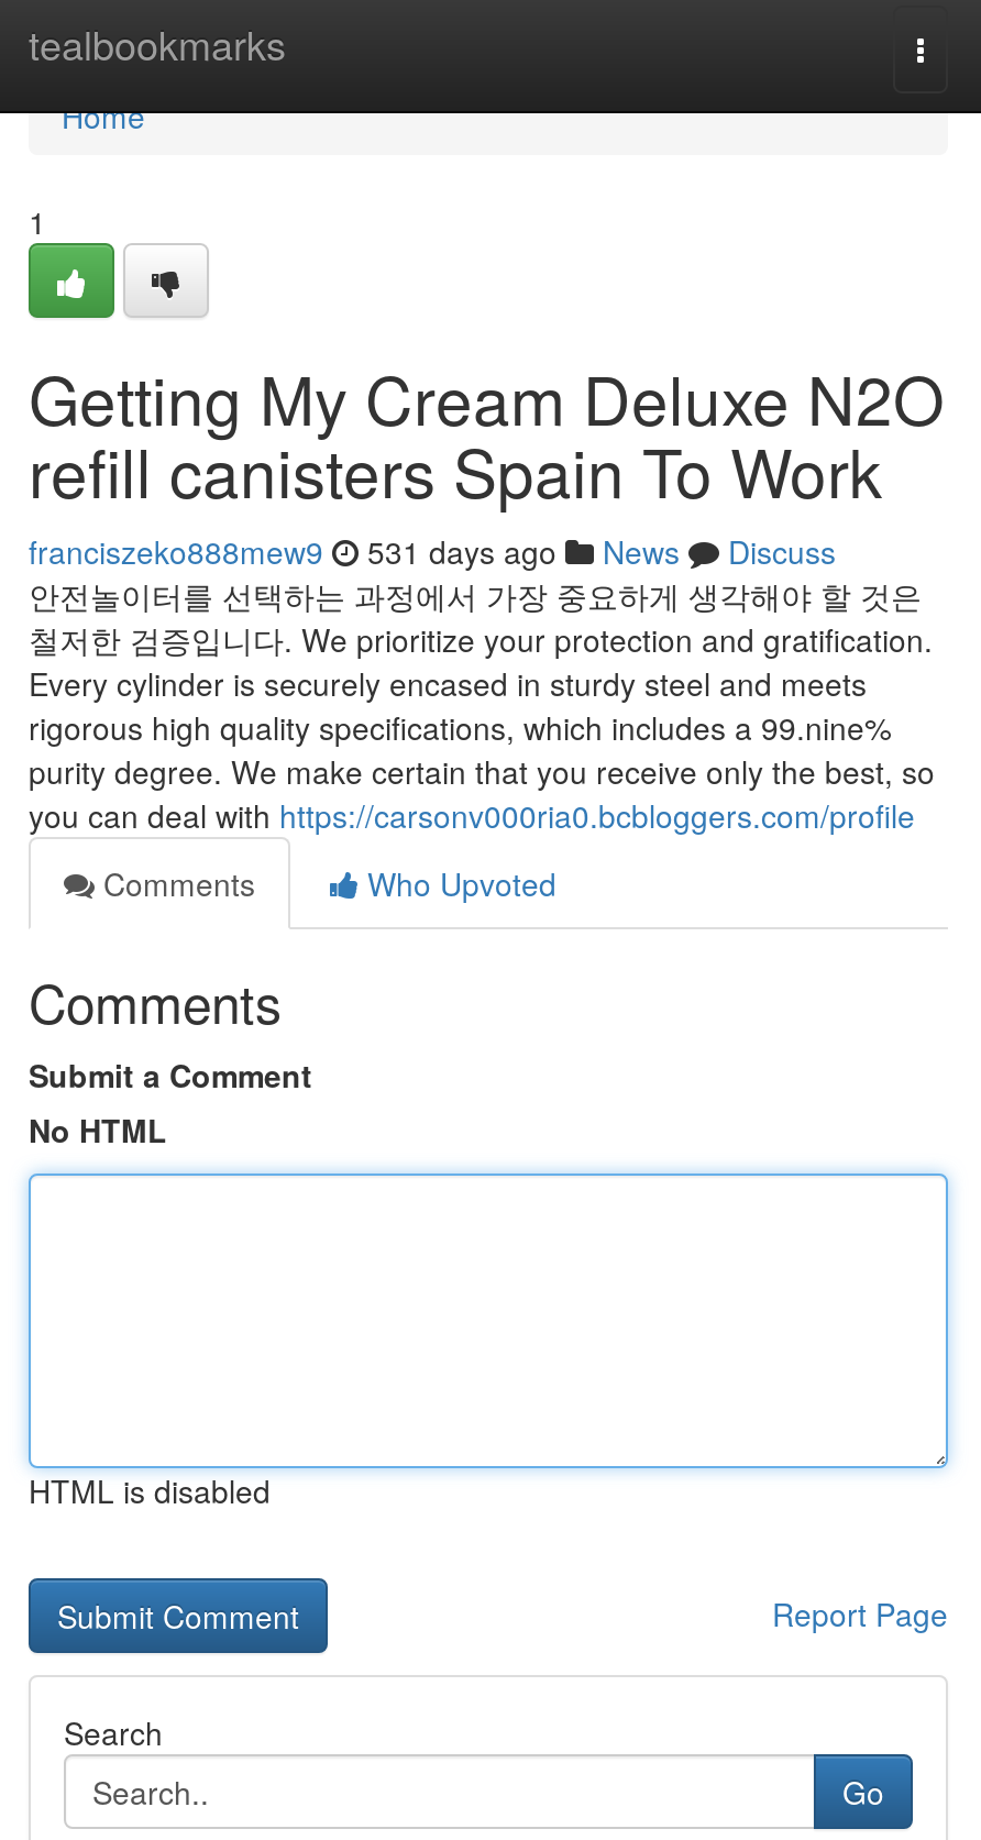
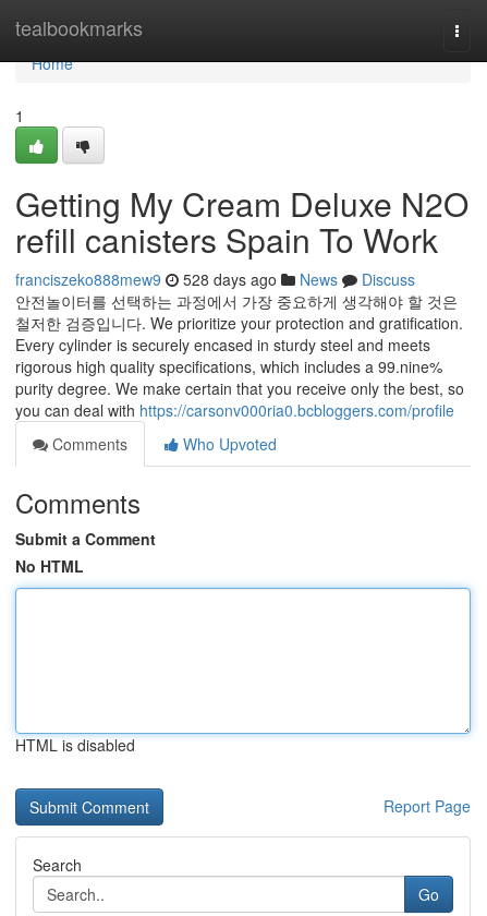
[29,529,836,573] franciszeko888mew9 531 days ago News Discuss -> [15,268,415,290] franciszeko888mew9 528 days ago News Discuss

